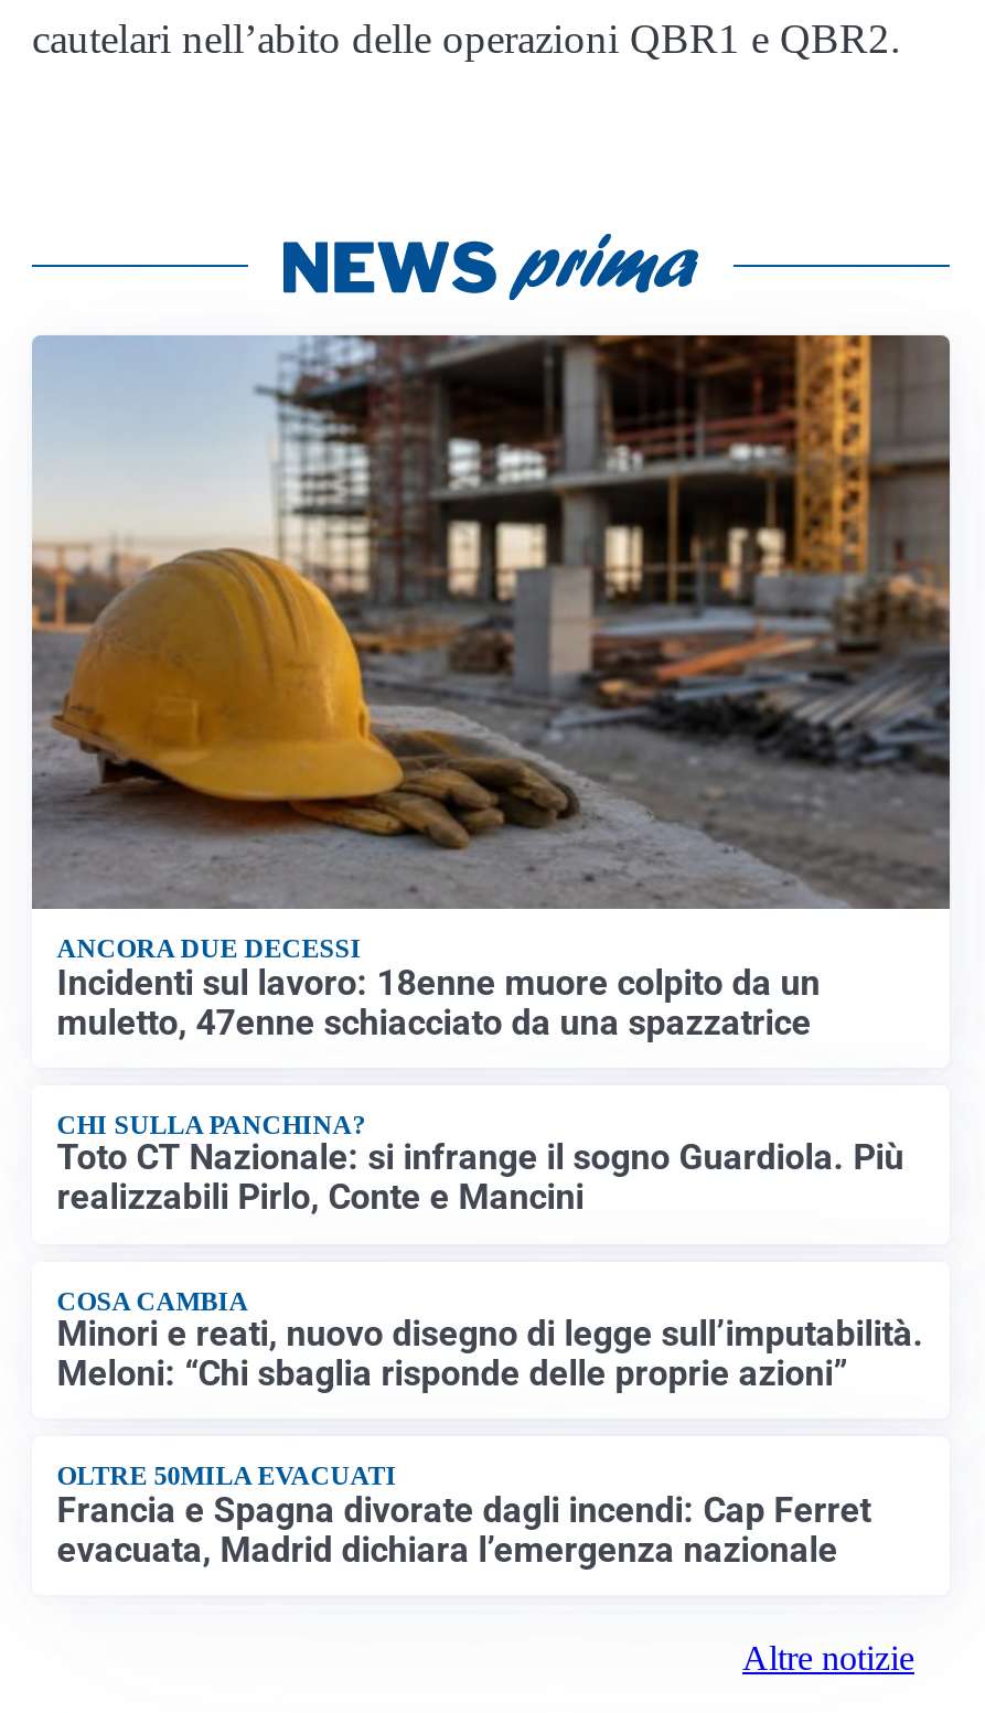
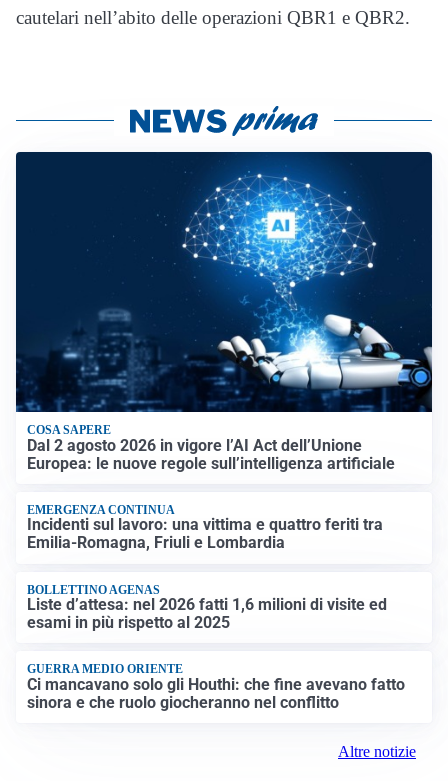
[30,333,952,1043] [image] | ANCORA DUE DECESSI | Incidenti sul lavoro: 18enne muore colpito da un | muletto, 47enne schiacciato da una spazzatrice -> [15,151,433,473] [image] | COSA SAPERE | Dal 2 agosto 2026 in vigore l’AI Act dell’Unione | Europea: le nuove regole sull’intelligenza artificiale
[57,1110,904,1218] CHI SULLA PANCHINA? | Toto CT Nazionale: si infrange il sogno Guardiola. Più | realizzabili Pirlo, Conte e Mancini -> [27,503,383,552] EMERGENZA CONTINUA | Incidenti sul lavoro: una vittima e quattro feriti tra | Emilia-Romagna, Friuli e Lombardia
[57,1285,924,1394] COSA CAMBIA | Minori e reati, nuovo disegno di legge sull’imputabilità. | Meloni: “Chi sbaglia risponde delle proprie azioni” -> [27,583,387,632] BOLLETTINO AGENAS | Liste d’attesa: nel 2026 fatti 1,6 milioni di visite ed | esami in più rispetto al 2025
[57,1462,871,1570] OLTRE 50MILA EVACUATI | Francia e Spagna divorate dagli incendi: Cap Ferret | evacuata, Madrid dichiara l’emergenza nazionale -> [27,662,405,712] GUERRA MEDIO ORIENTE | Ci mancavano solo gli Houthi: che fine avevano fatto | sinora e che ruolo giocheranno nel conflitto

